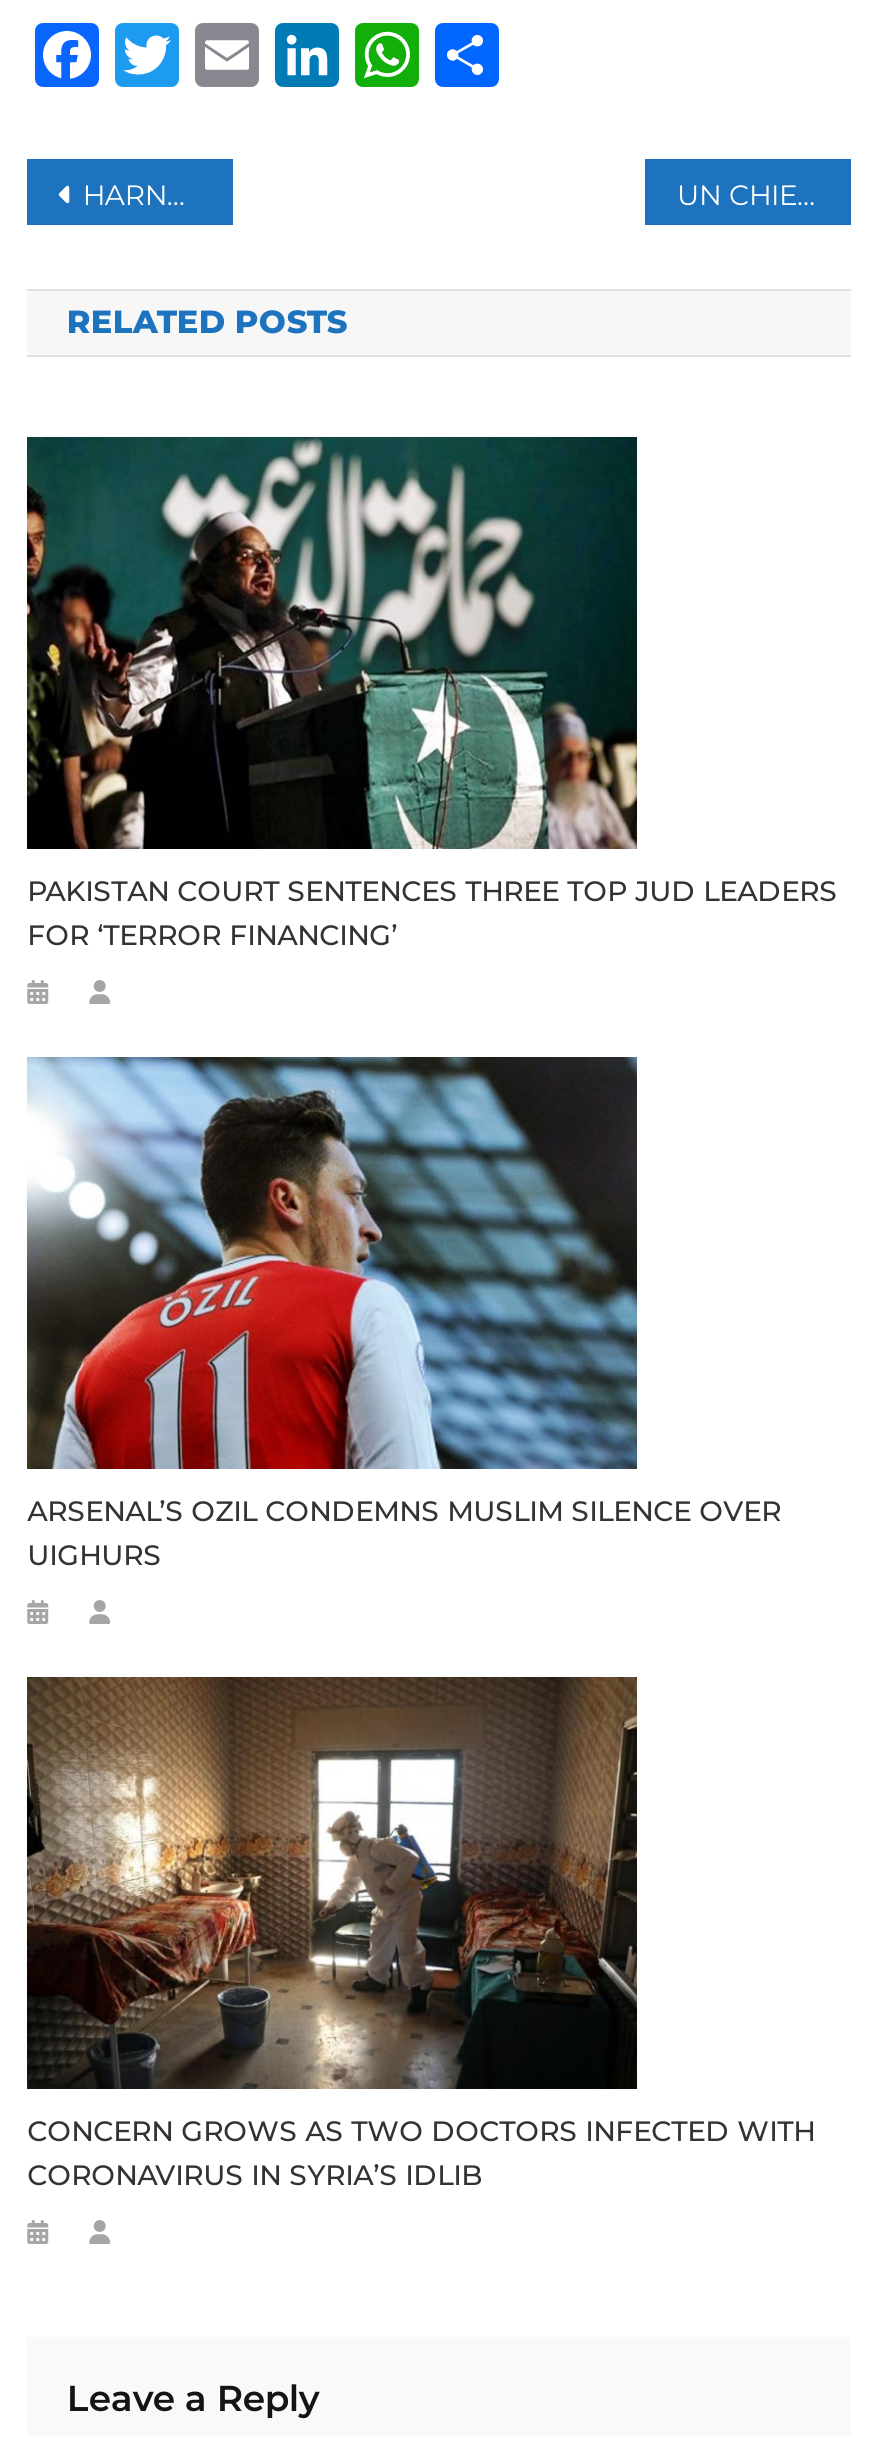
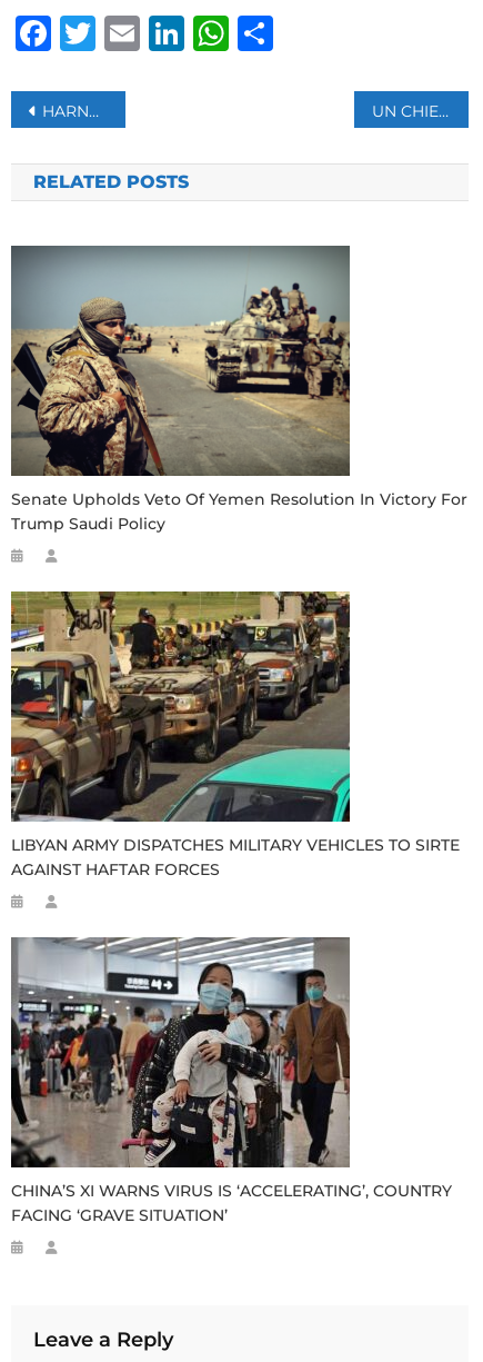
[25,437,837,953] [image] | PAKISTAN COURT SENTENCES THREE TOP JUD LEADERS | FOR ‘TERROR FINANCING’ -> [10,246,468,534] [image] | Senate Upholds Veto Of Yemen Resolution In Victory For | Trump Saudi Policy
[27,1055,781,1573] [image] | ARSENAL’S OZIL CONDEMNS MUSLIM SILENCE OVER | UIGHURS -> [10,590,460,880] [image] | LIBYAN ARMY DISPATCHES MILITARY VEHICLES TO SIRTE | AGAINST HAFTAR FORCES
[27,1677,815,2193] [image] | CONCERN GROWS AS TWO DOCTORS INFECTED WITH | CORONAVIRUS IN SYRIA’S IDLIB -> [10,937,452,1226] [image] | CHINA’S XI WARNS VIRUS IS ‘ACCELERATING’, COUNTRY | FACING ‘GRAVE SITUATION’

